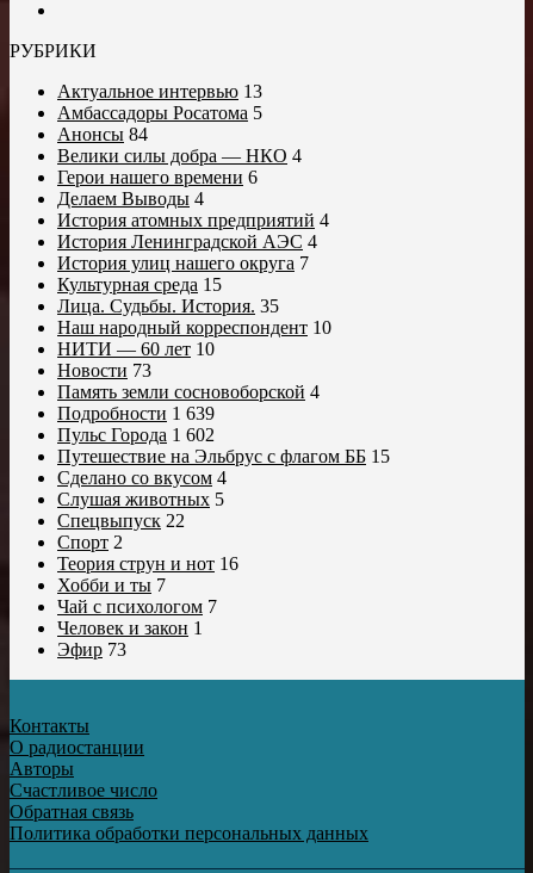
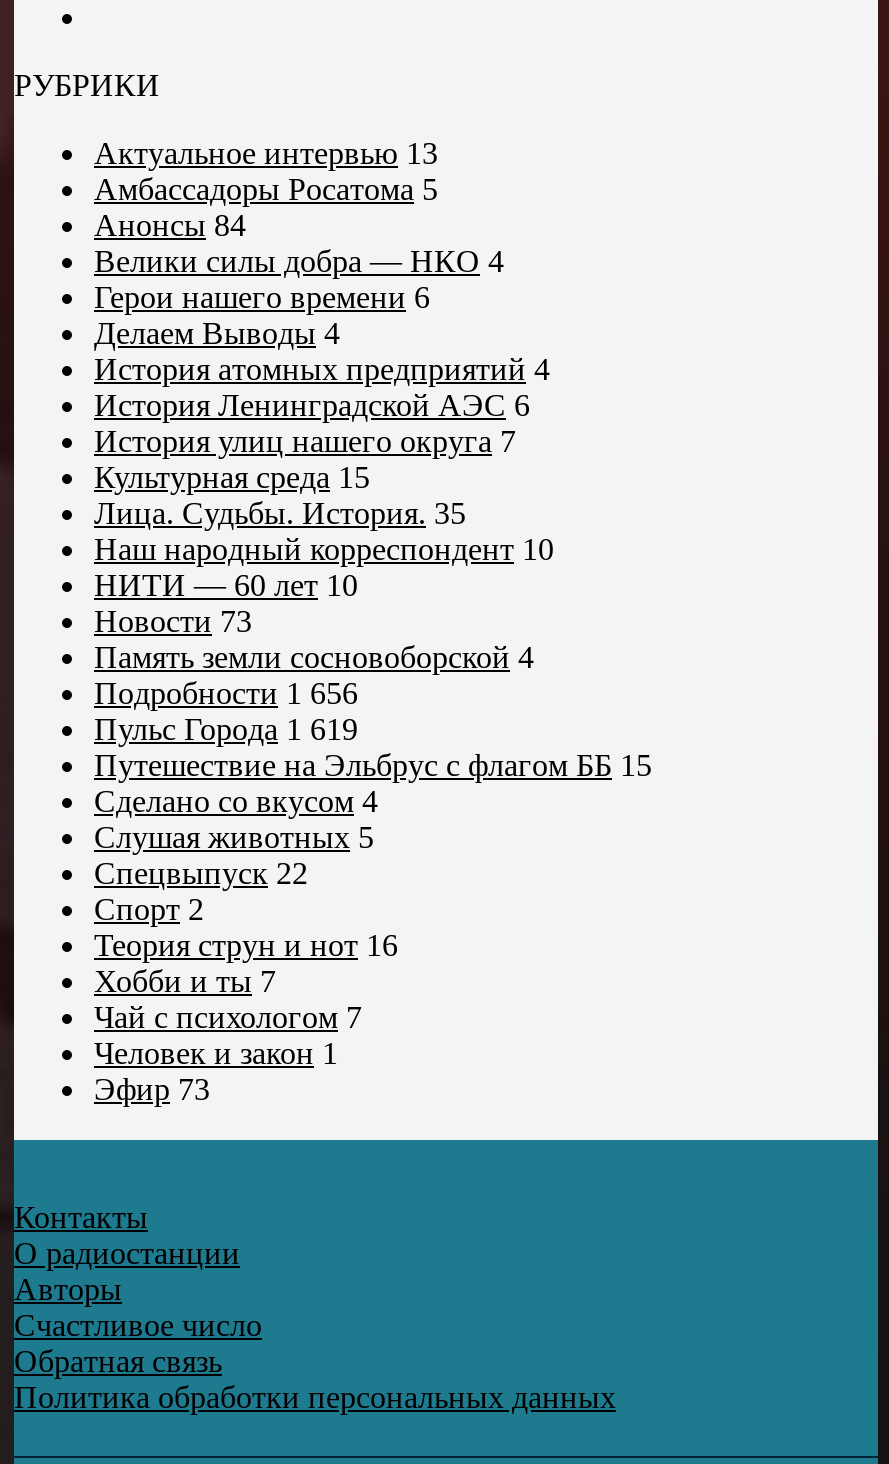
[57,232,317,252] История Ленинградской АЭС 4 -> [94,389,530,423] История Ленинградской АЭС 6
[57,403,215,424] Подробности 1 639 -> [94,677,358,711] Подробности 1 656
[57,425,215,445] Пульс Города 1 602 -> [94,713,358,747] Пульс Города 1 619

